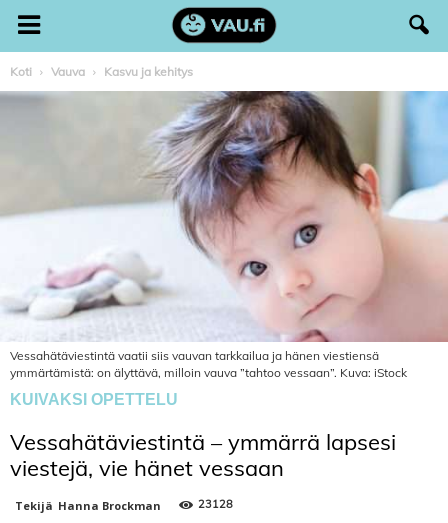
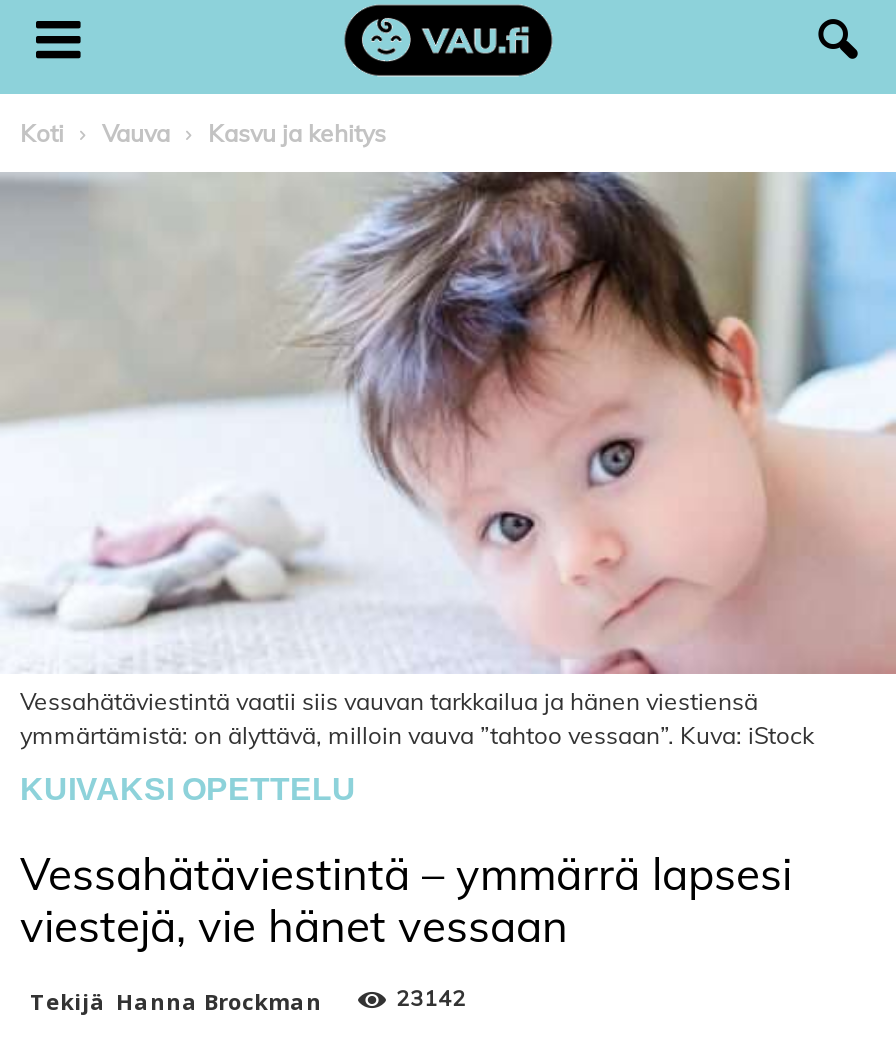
[198,497,233,511] 23128 -> [396,983,466,1011] 23142

